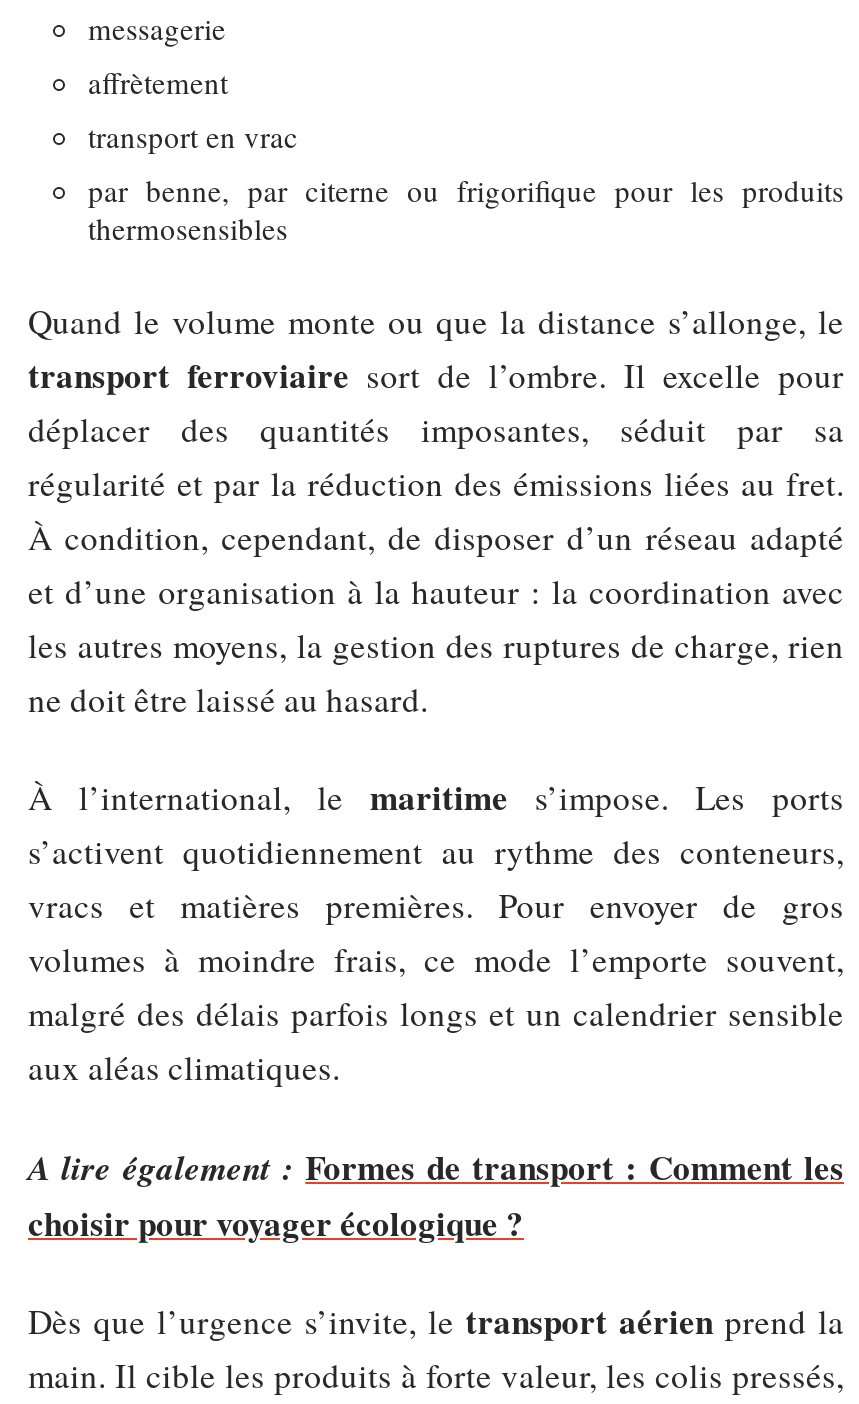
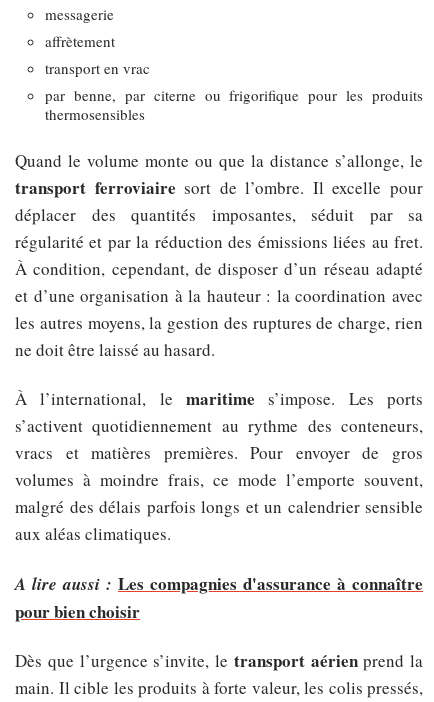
[28,1141,844,1247] A lire également : Formes de transport : Comment les | choisir pour voyager écologique ? -> [15,570,423,623] A lire aussi : Les compagnies d'assurance à connaître | pour bien choisir

